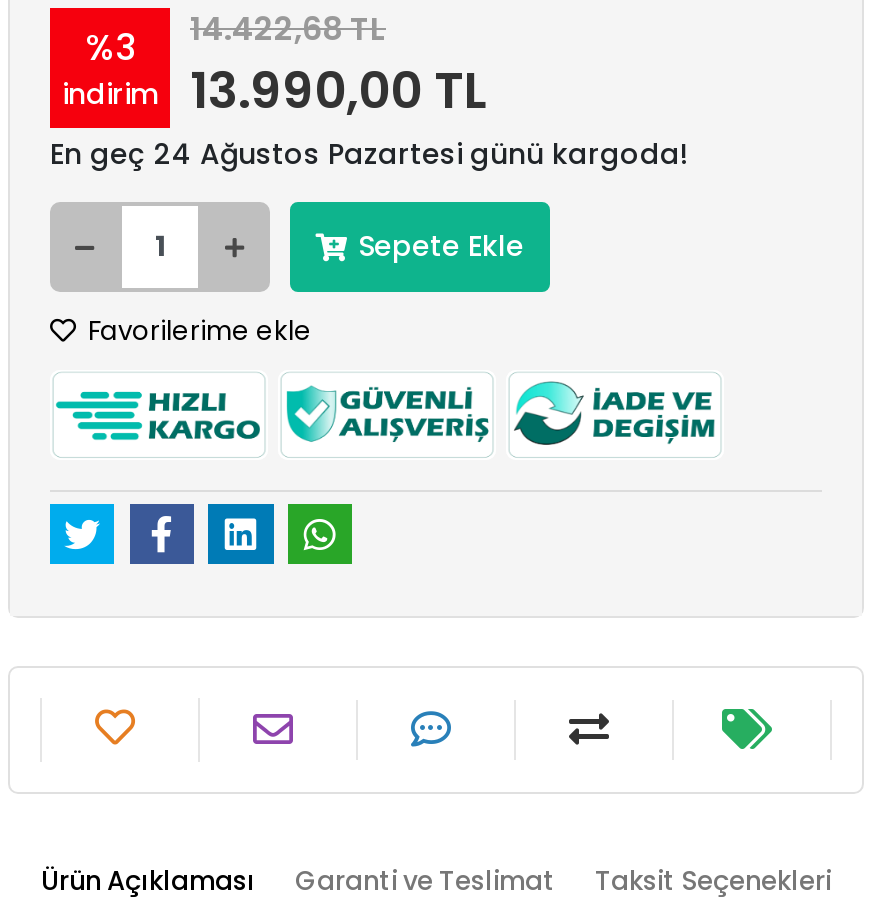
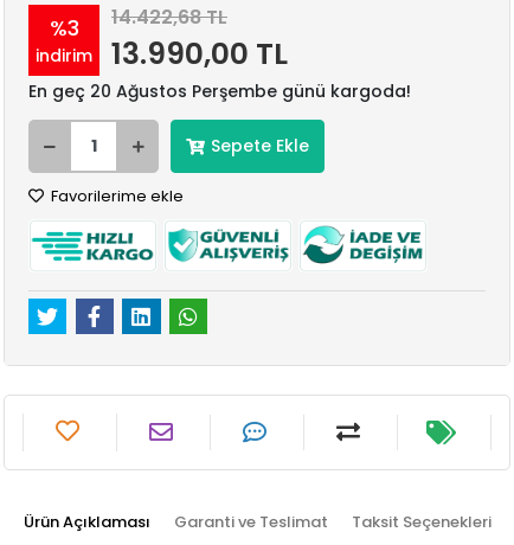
[50,134,688,174] En geç 24 Ağustos Pazartesi günü kargoda! -> [28,79,411,103] En geç 20 Ağustos Perşembe günü kargoda!

